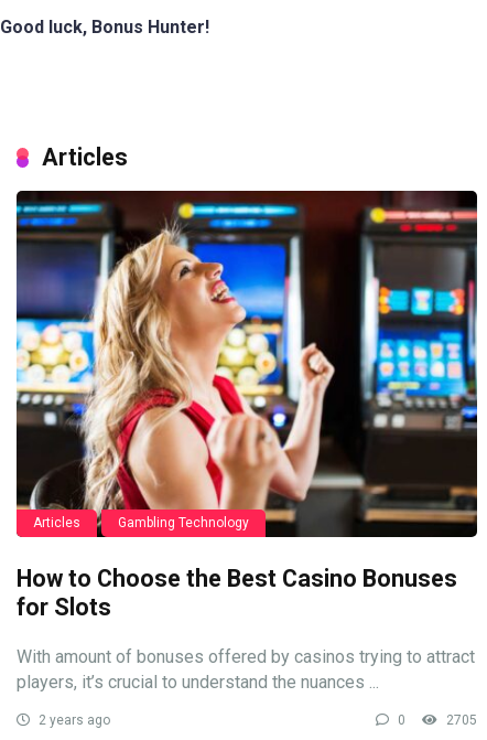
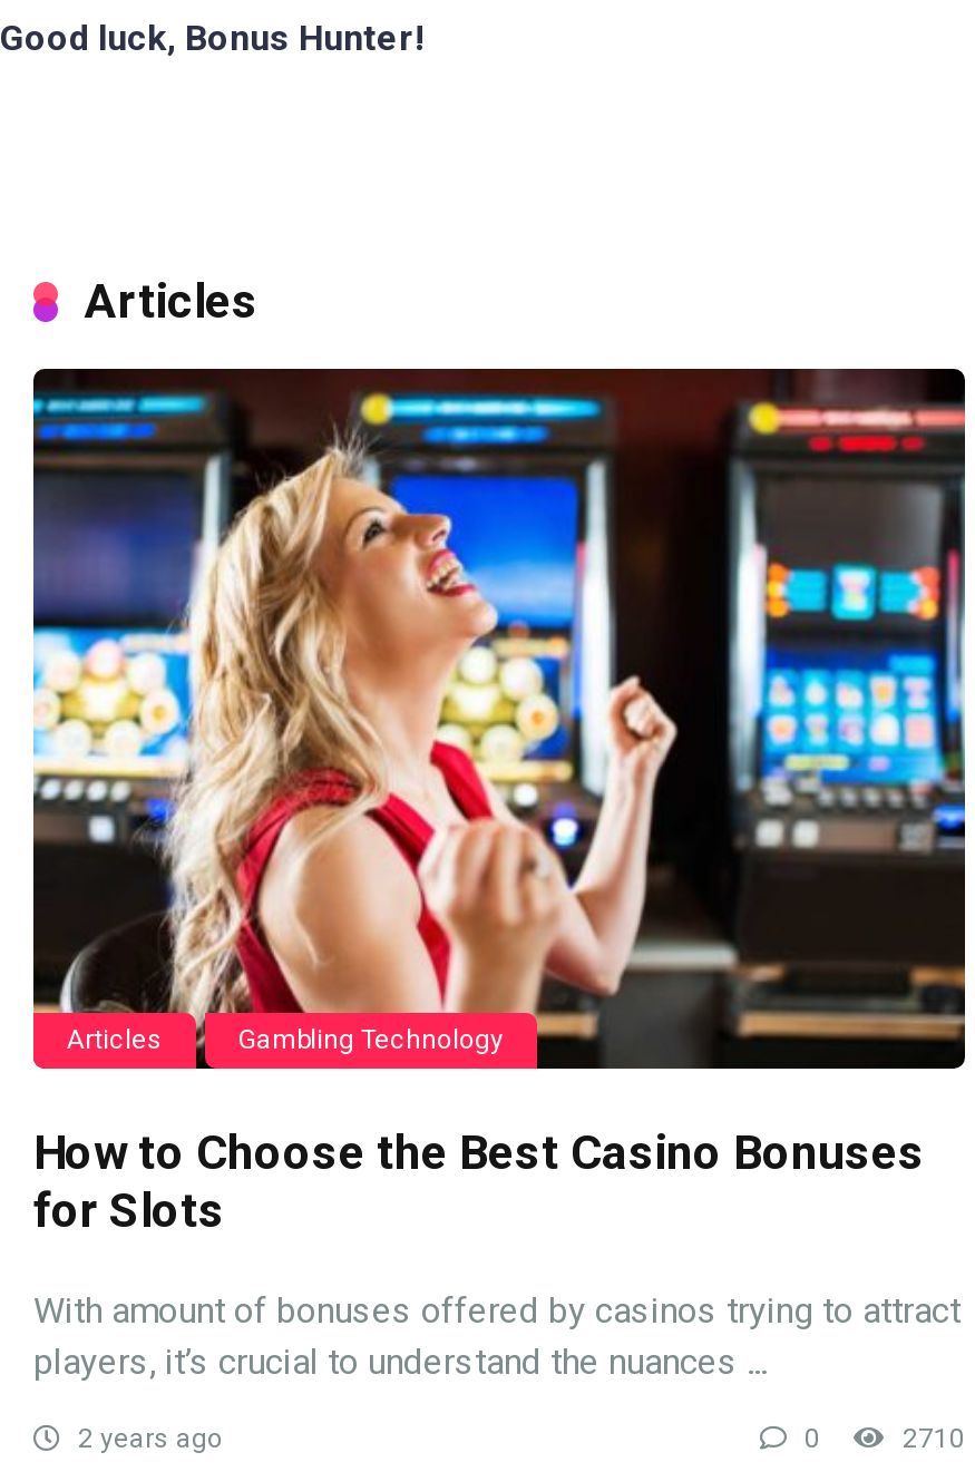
[443,712,477,728] 2705 -> [896,1423,965,1454] 2710

